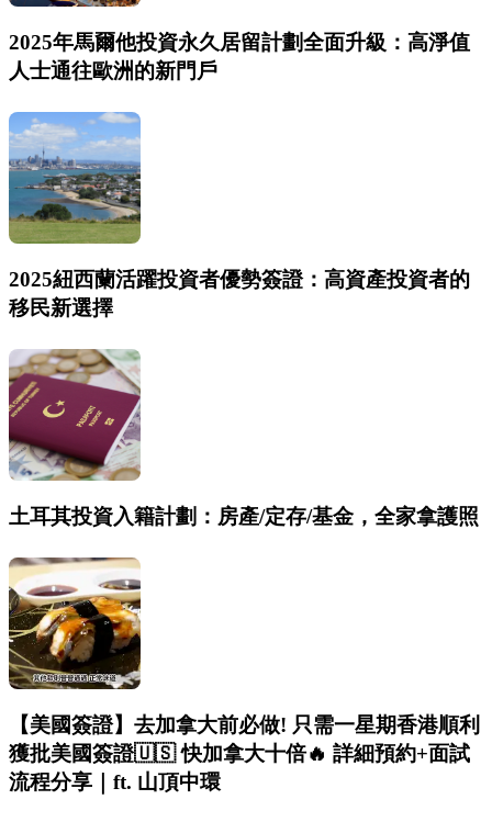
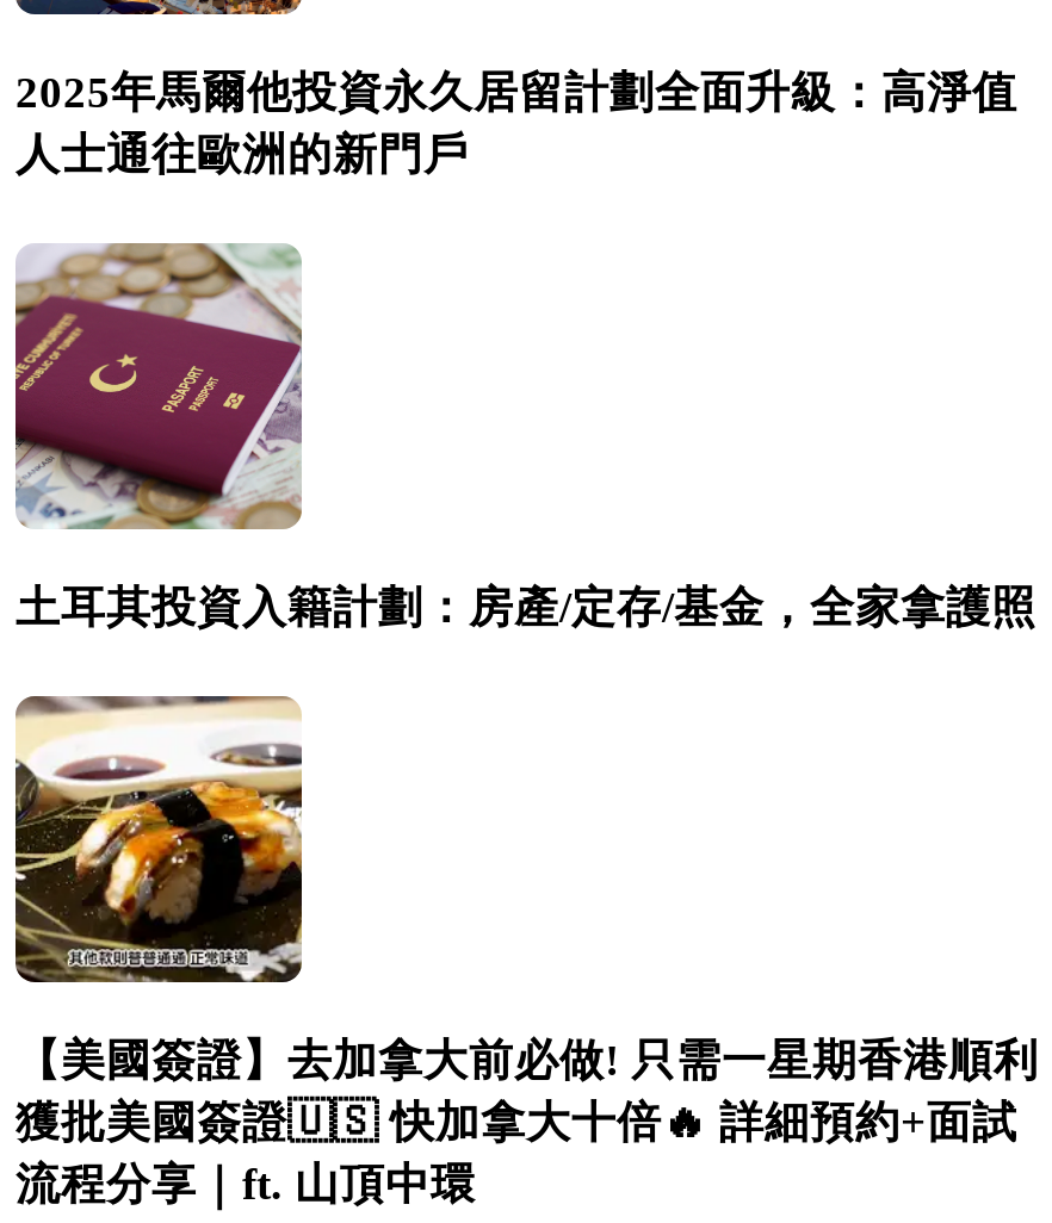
[8,111,470,319] [image] | 2025紐西蘭活躍投資者優勢簽證：高資產投資者的 | 移民新選擇 -> none

